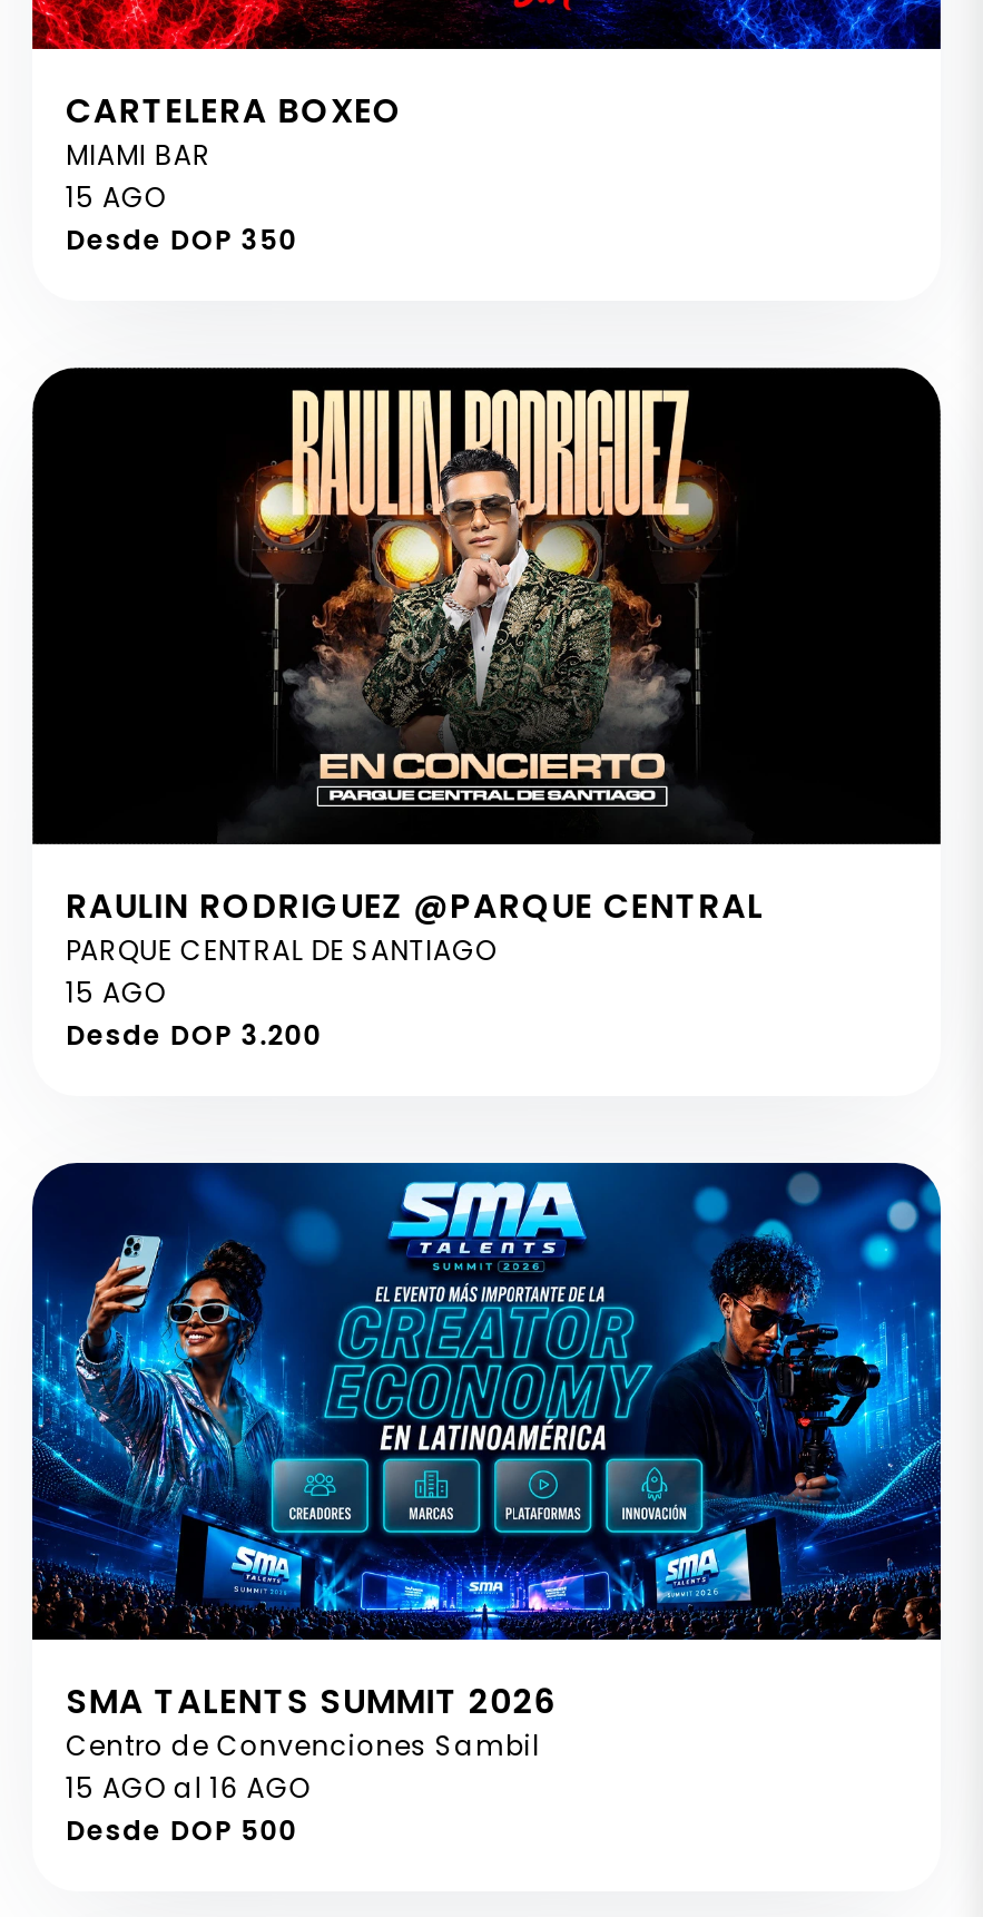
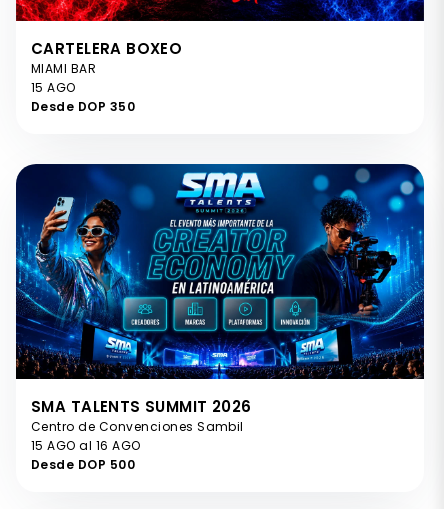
[30,365,943,1053] [image] | RAULIN RODRIGUEZ @PARQUE CENTRAL | PARQUE CENTRAL DE SANTIAGO | 15 AGO | Desde DOP 3.200 -> none

